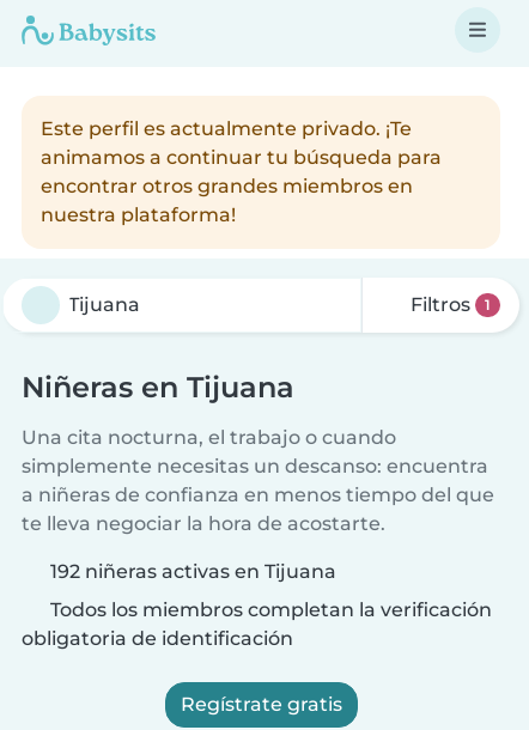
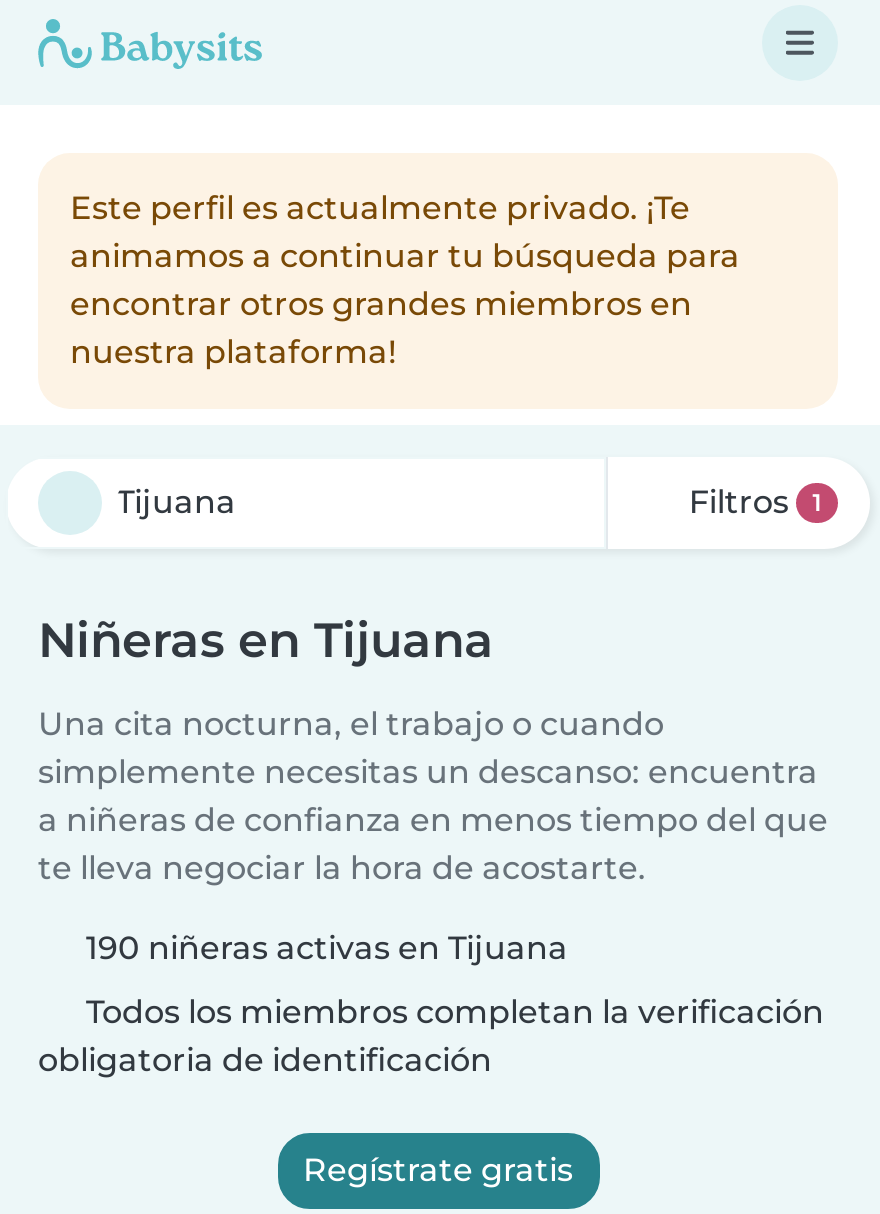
[50,560,336,583] 192 niñeras activas en Tijuana -> [86,929,568,967] 190 niñeras activas en Tijuana

